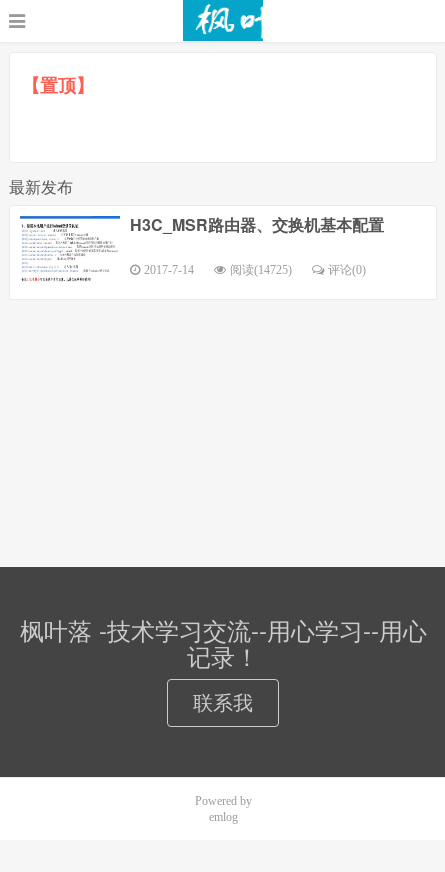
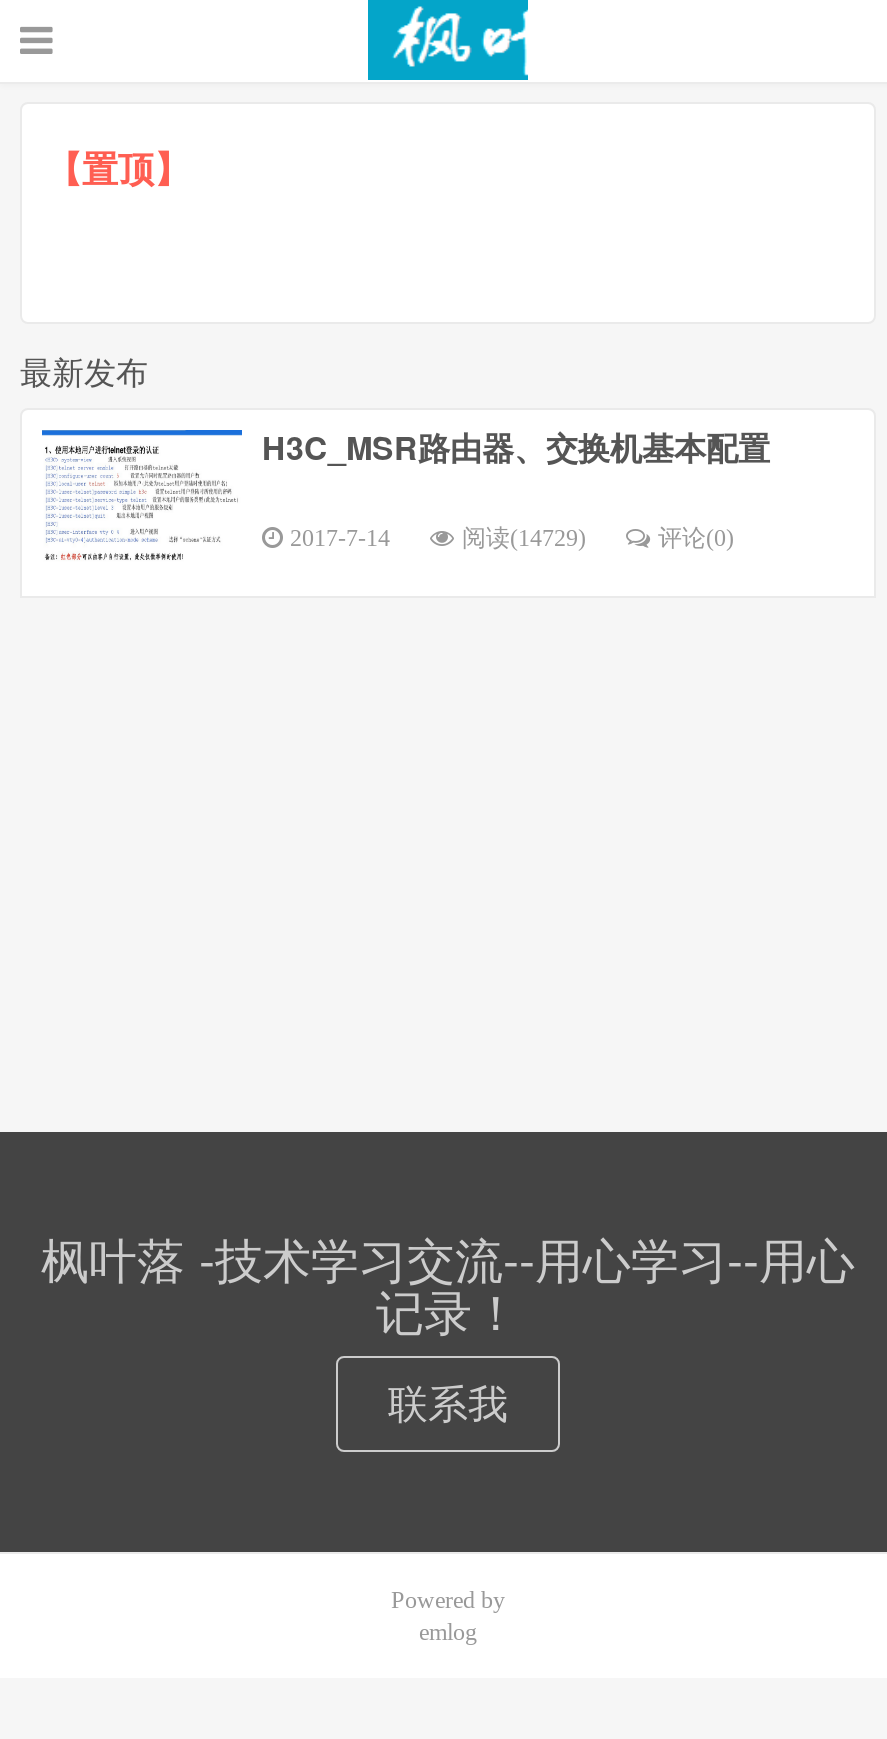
[230,263,292,277] 阅读(14725) -> [462,524,586,552] 阅读(14729)

